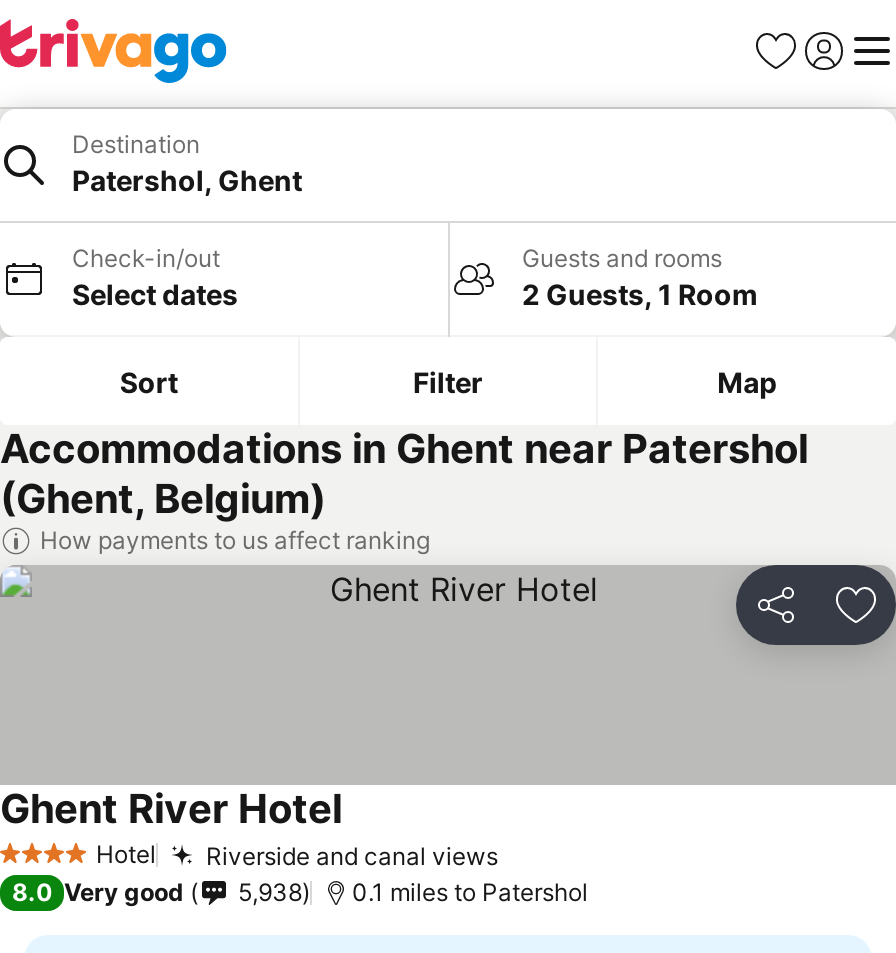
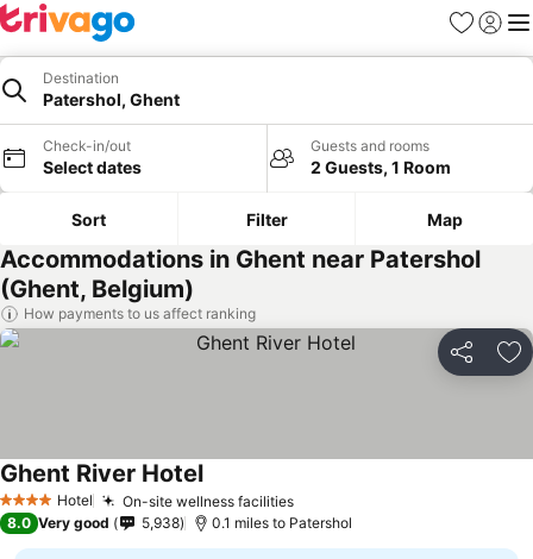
[206,840,498,870] Riverside and canal views -> [123,492,294,510] On-site wellness facilities

